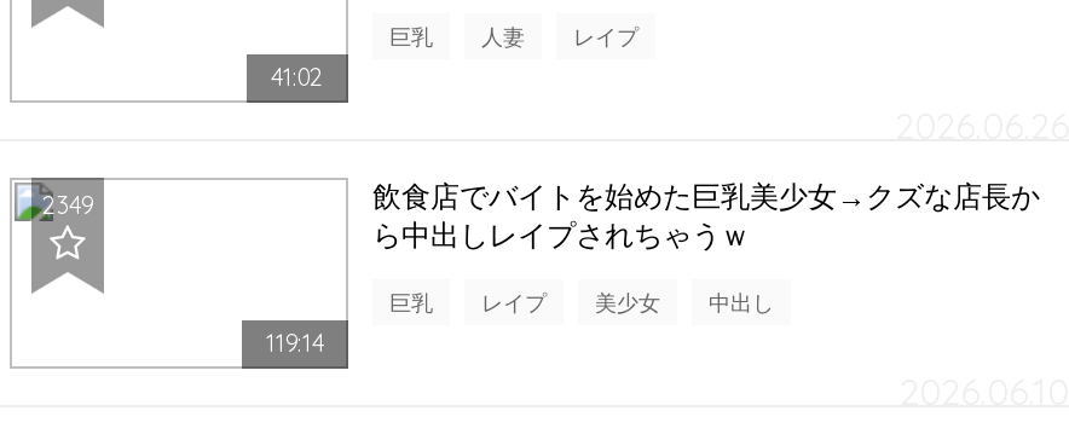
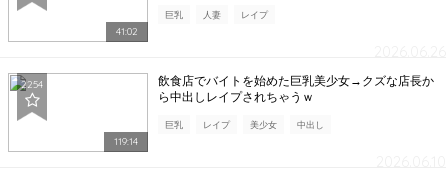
[42,190,93,221] 2349 -> [21,78,43,91] 2254

